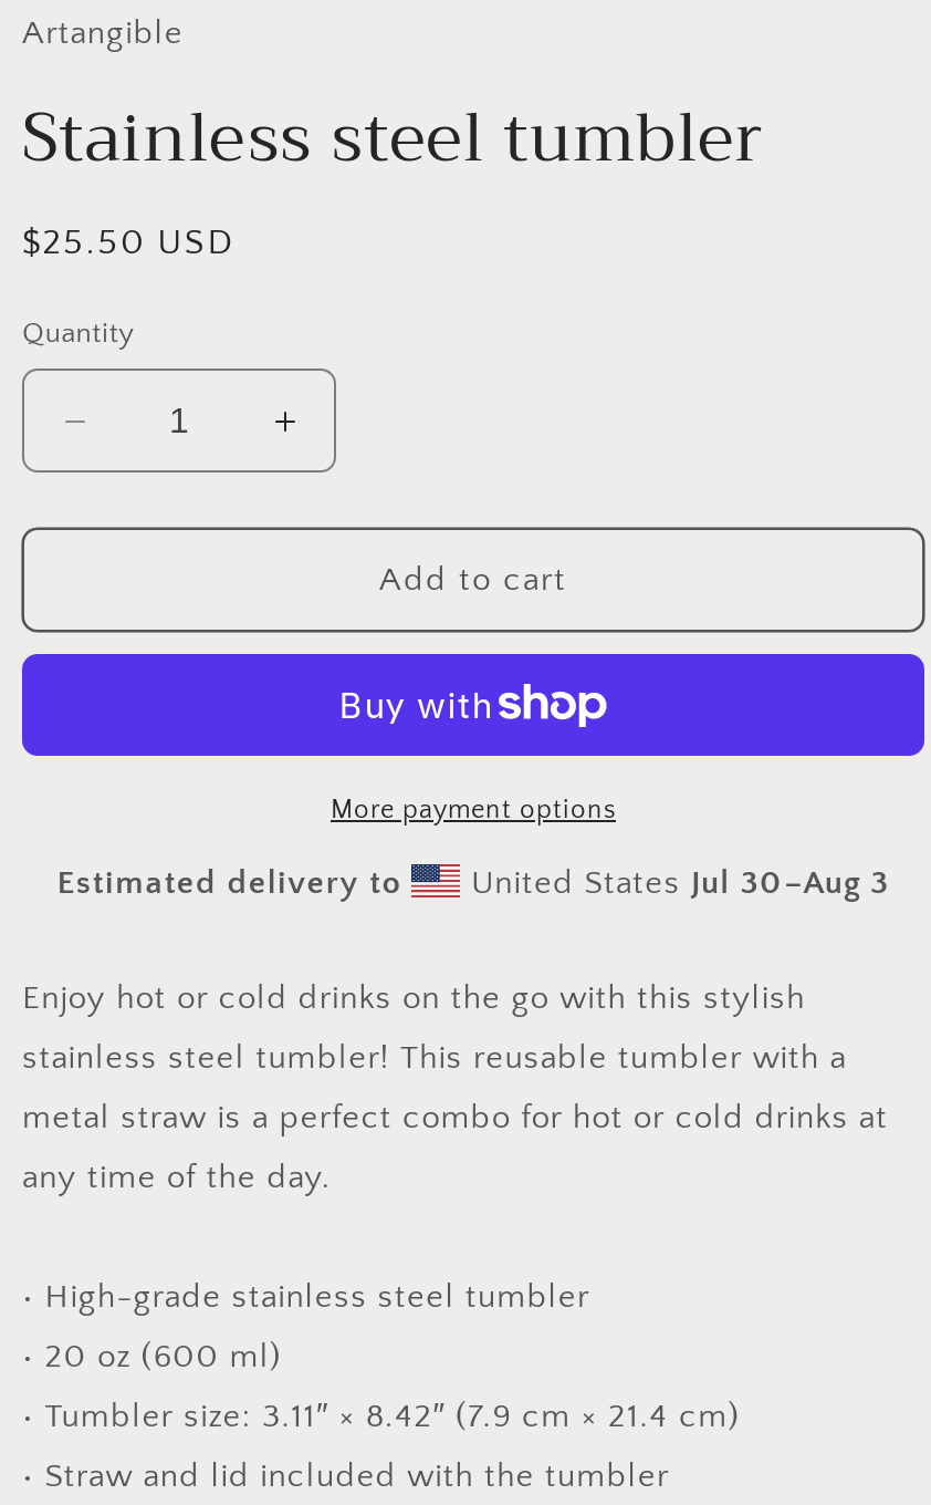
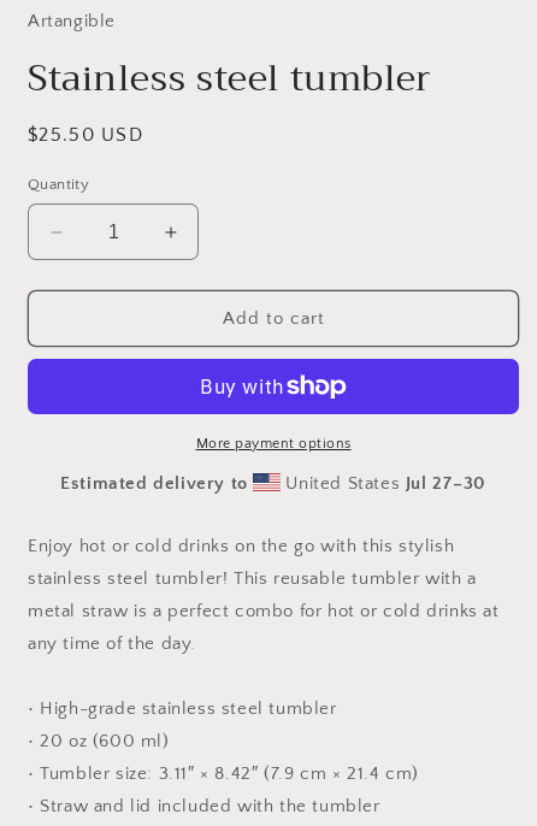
[461,864,890,902] United States Jul 30–Aug 3 -> [280,473,486,494] United States Jul 27–30

